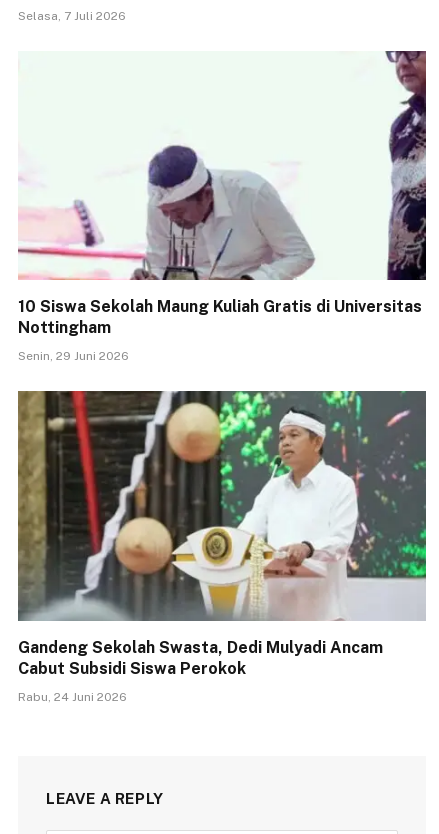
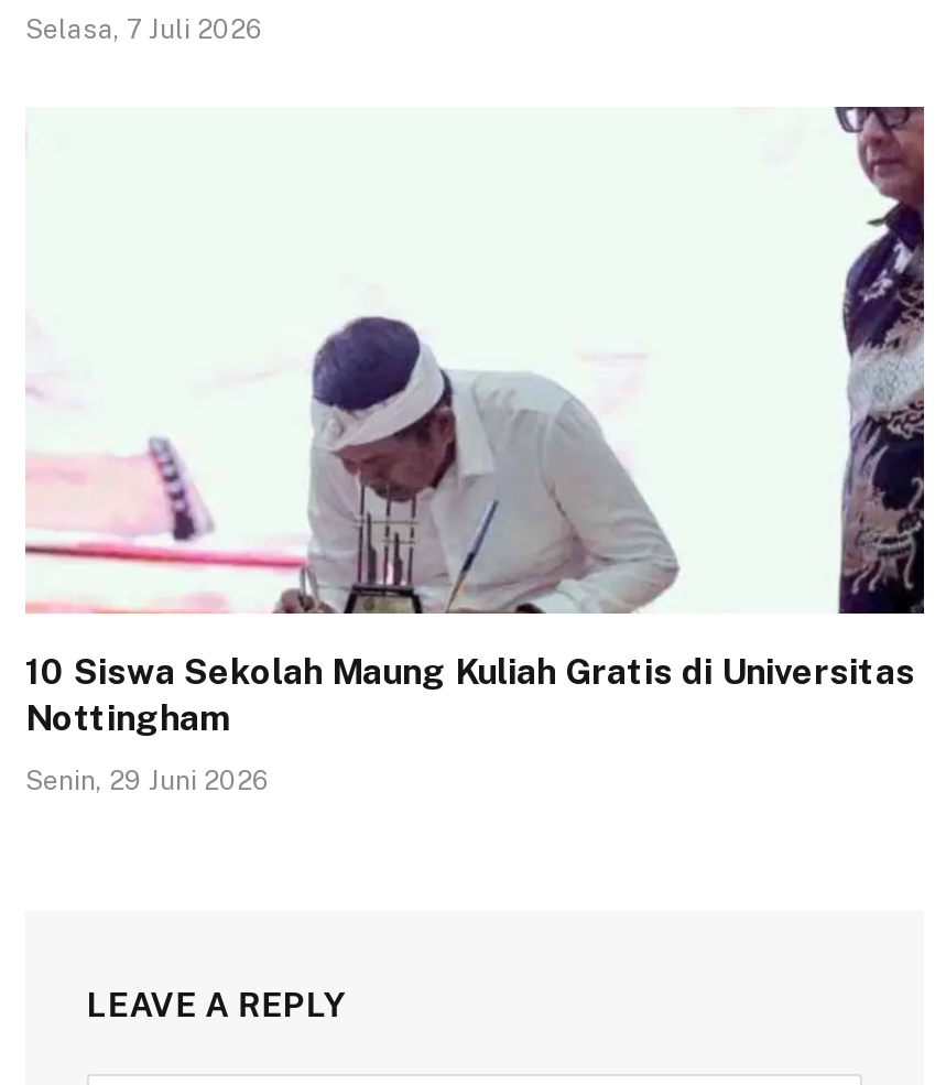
[17,390,427,704] [image] | Gandeng Sekolah Swasta, Dedi Mulyadi Ancam | Cabut Subsidi Siswa Perokok | Rabu, 24 Juni 2026 -> none

